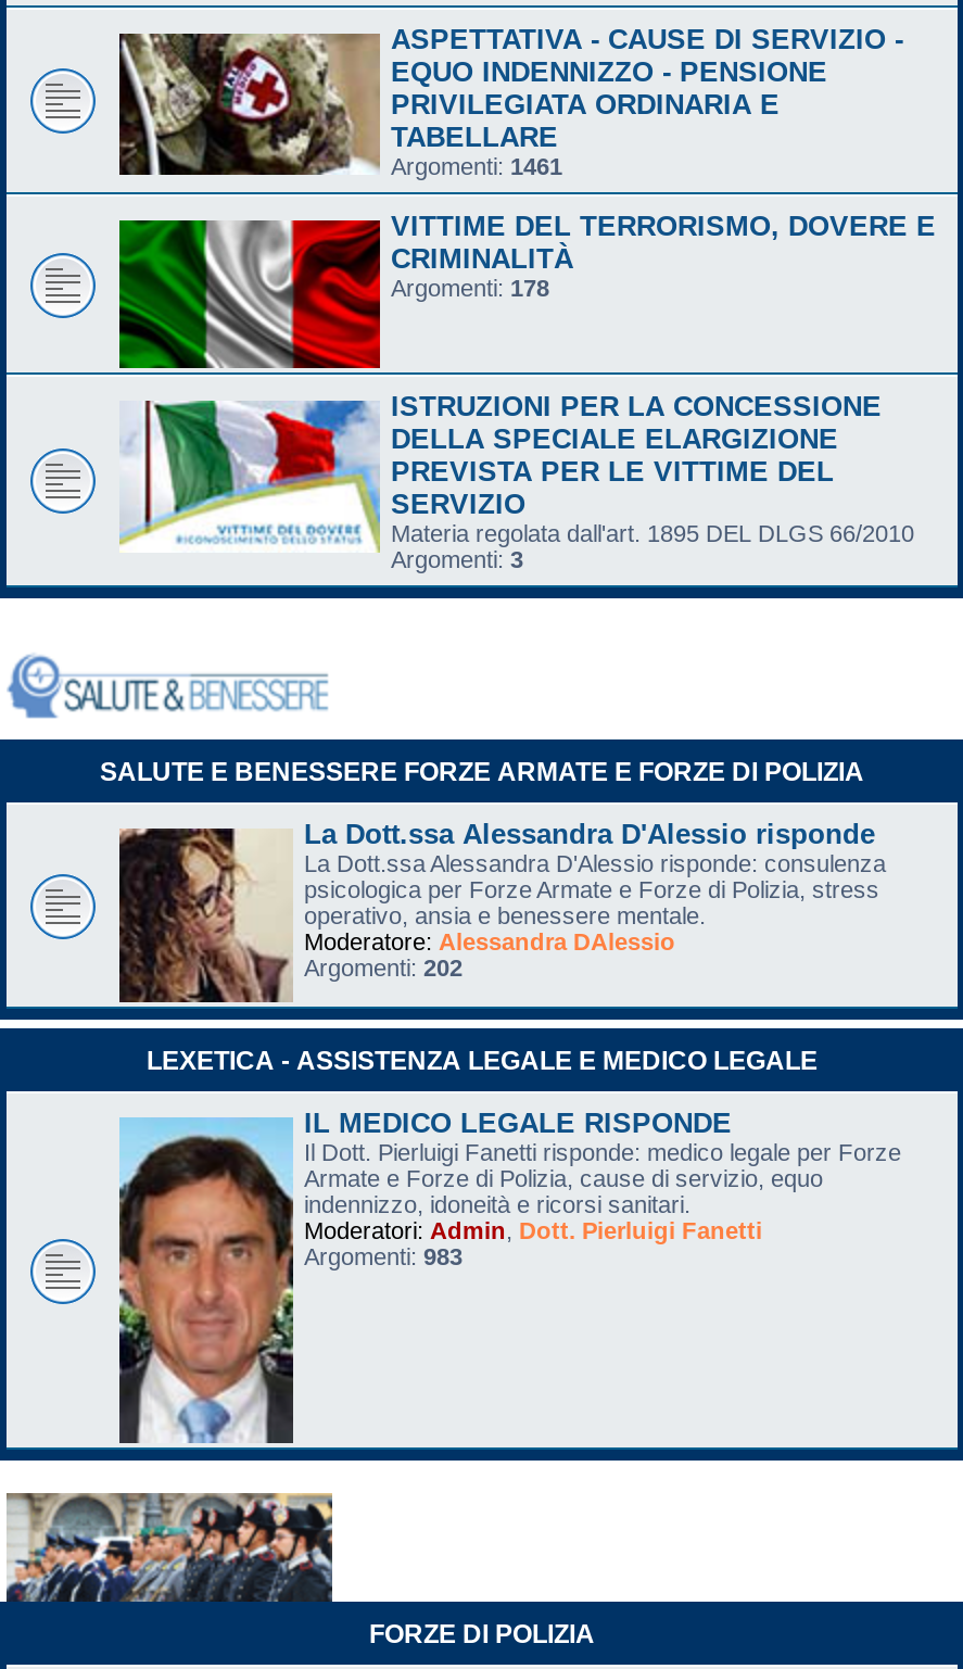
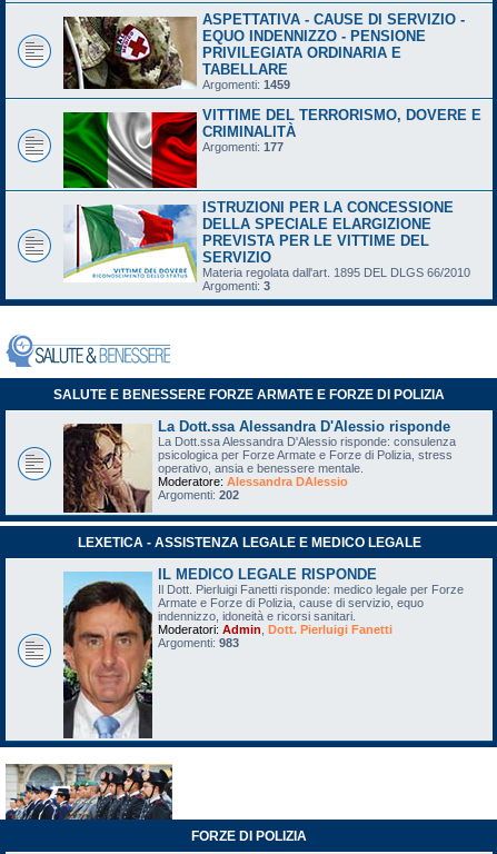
[391,153,562,179] Argomenti: 1461 -> [202,78,290,91] Argomenti: 1459
[391,275,549,301] Argomenti: 178 -> [202,140,284,154] Argomenti: 177

